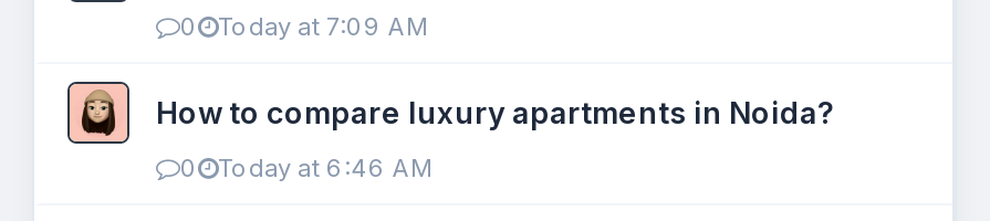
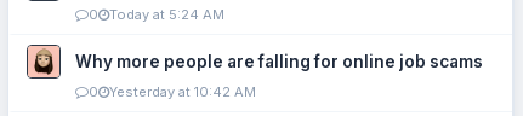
[180,11,428,42] 0 Today at 7:09 AM -> [89,6,224,23] 0 Today at 5:24 AM
[156,95,833,130] How to compare luxury apartments in Noida? -> [75,52,483,71] Why more people are falling for online job scams
[218,152,433,183] Today at 6:46 AM -> [109,83,256,100] Yesterday at 10:42 AM

